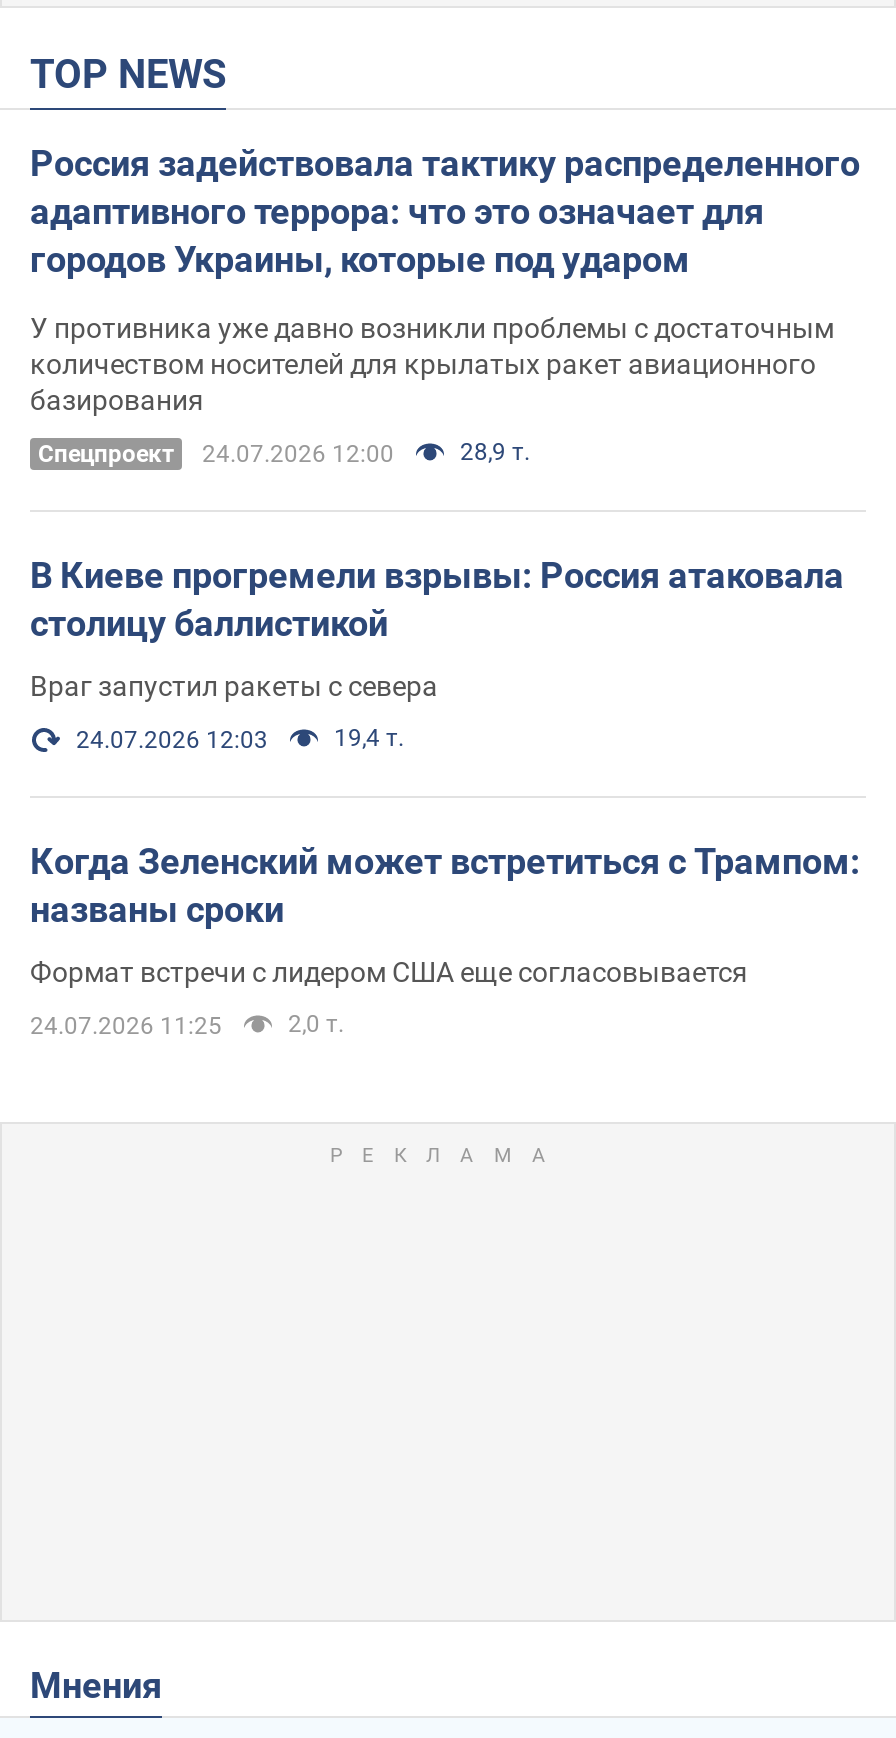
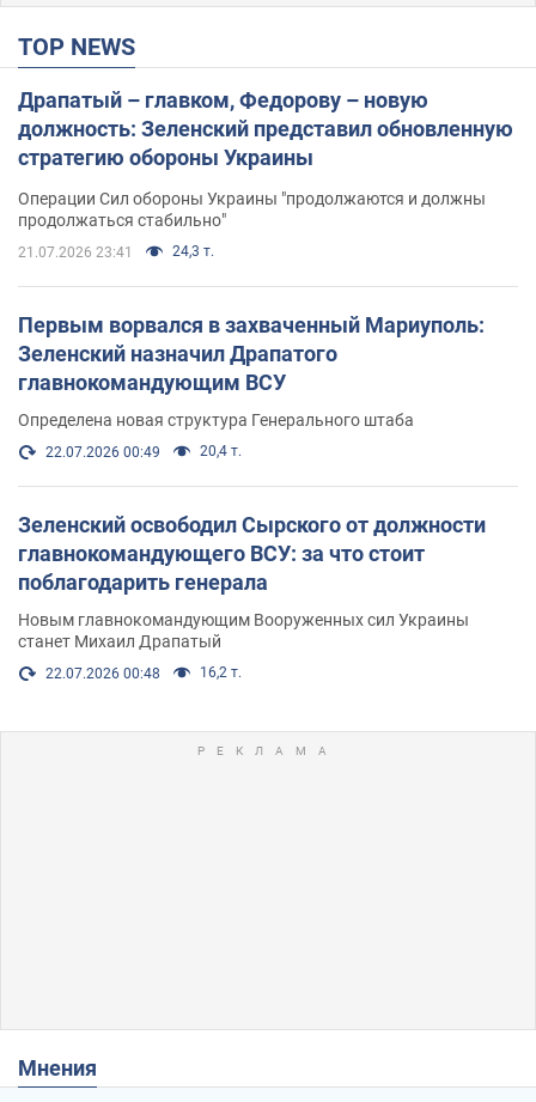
[30,141,860,279] Россия задействовала тактику распределенного | адаптивного террора: что это означает для | городов Украины, которые под ударом -> [18,87,513,170] Драпатый – главком, Федорову – новую | должность: Зеленский представил обновленную | стратегию обороны Украины
[30,311,834,415] У противника уже давно возникли проблемы с достаточным | количеством носителей для крылатых ракет авиационного | базирования -> [18,189,486,229] Операции Сил обороны Украины "продолжаются и должны | продолжаться стабильно"
[38,437,530,467] Спецпроект | 24.07.2026 12:00 | 28,9 т. -> [18,243,214,260] 21.07.2026 23:41 | 24,3 т.
[30,553,844,643] В Киеве прогремели взрывы: Россия атаковала | столицу баллистикой -> [18,312,485,394] Первым ворвался в захваченный Мариуполь: | Зеленский назначил Драпатого | главнокомандующим ВСУ
[30,669,438,701] Враг запустил ракеты с севера -> [18,410,414,429] Определена новая структура Генерального штаба
[76,723,404,753] 24.07.2026 12:03 | 19,4 т. -> [45,442,242,460] 22.07.2026 00:49 | 20,4 т.
[30,839,860,929] Когда Зеленский может встретиться с Трампом: | названы сроки -> [18,512,486,594] Зеленский освободил Сырского от должности | главнокомандующего ВСУ: за что стоит | поблагодарить генерала
[30,955,748,987] Формат встречи с лидером США еще согласовывается -> [18,610,469,651] Новым главнокомандующим Вооруженных сил Украины | станет Михаил Драпатый
[30,1009,344,1039] 24.07.2026 11:25 | 2,0 т. -> [45,664,242,682] 22.07.2026 00:48 | 16,2 т.

